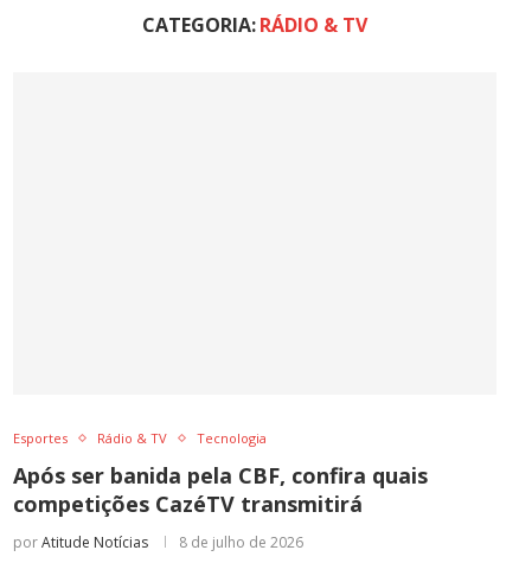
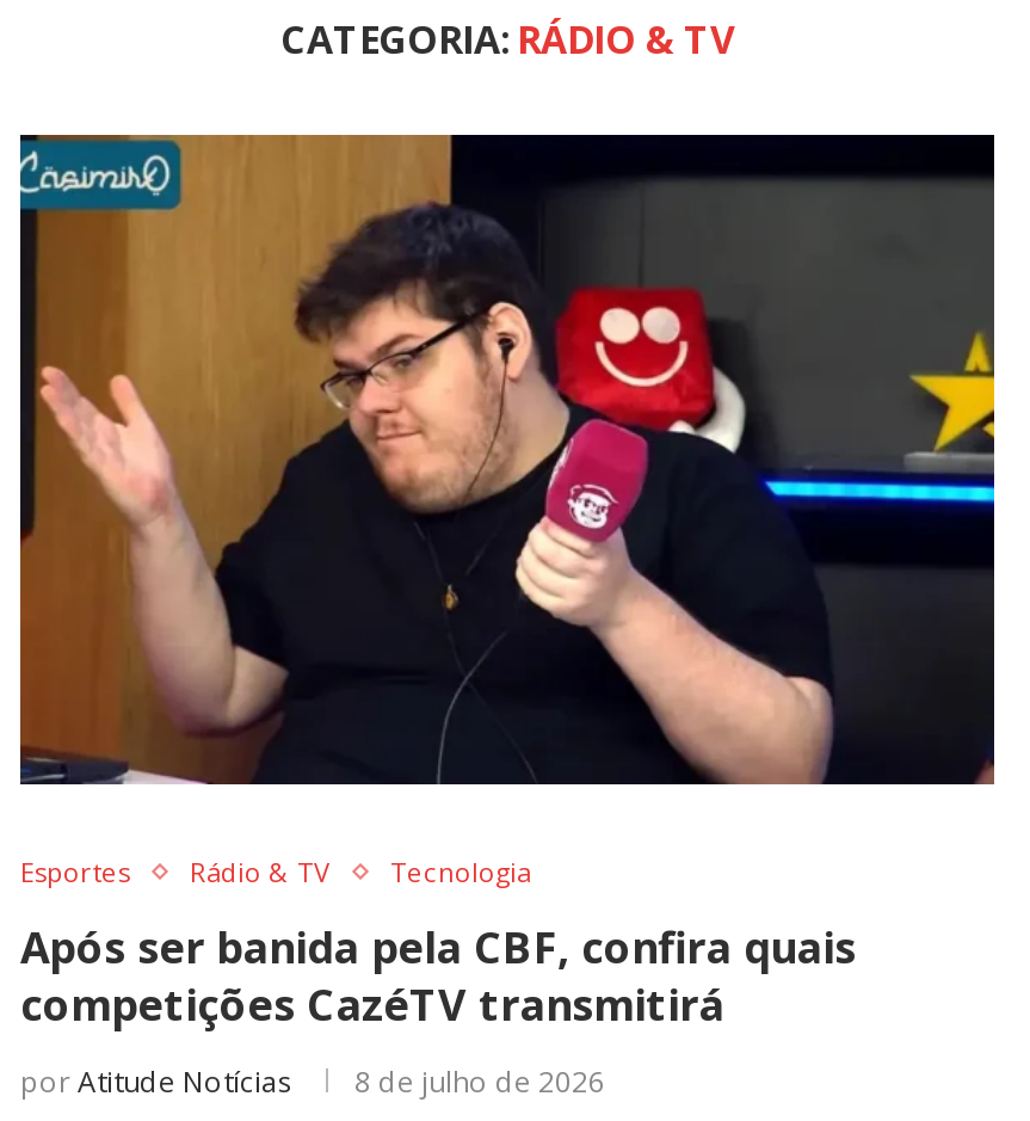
none -> [18,133,997,787] [image]

